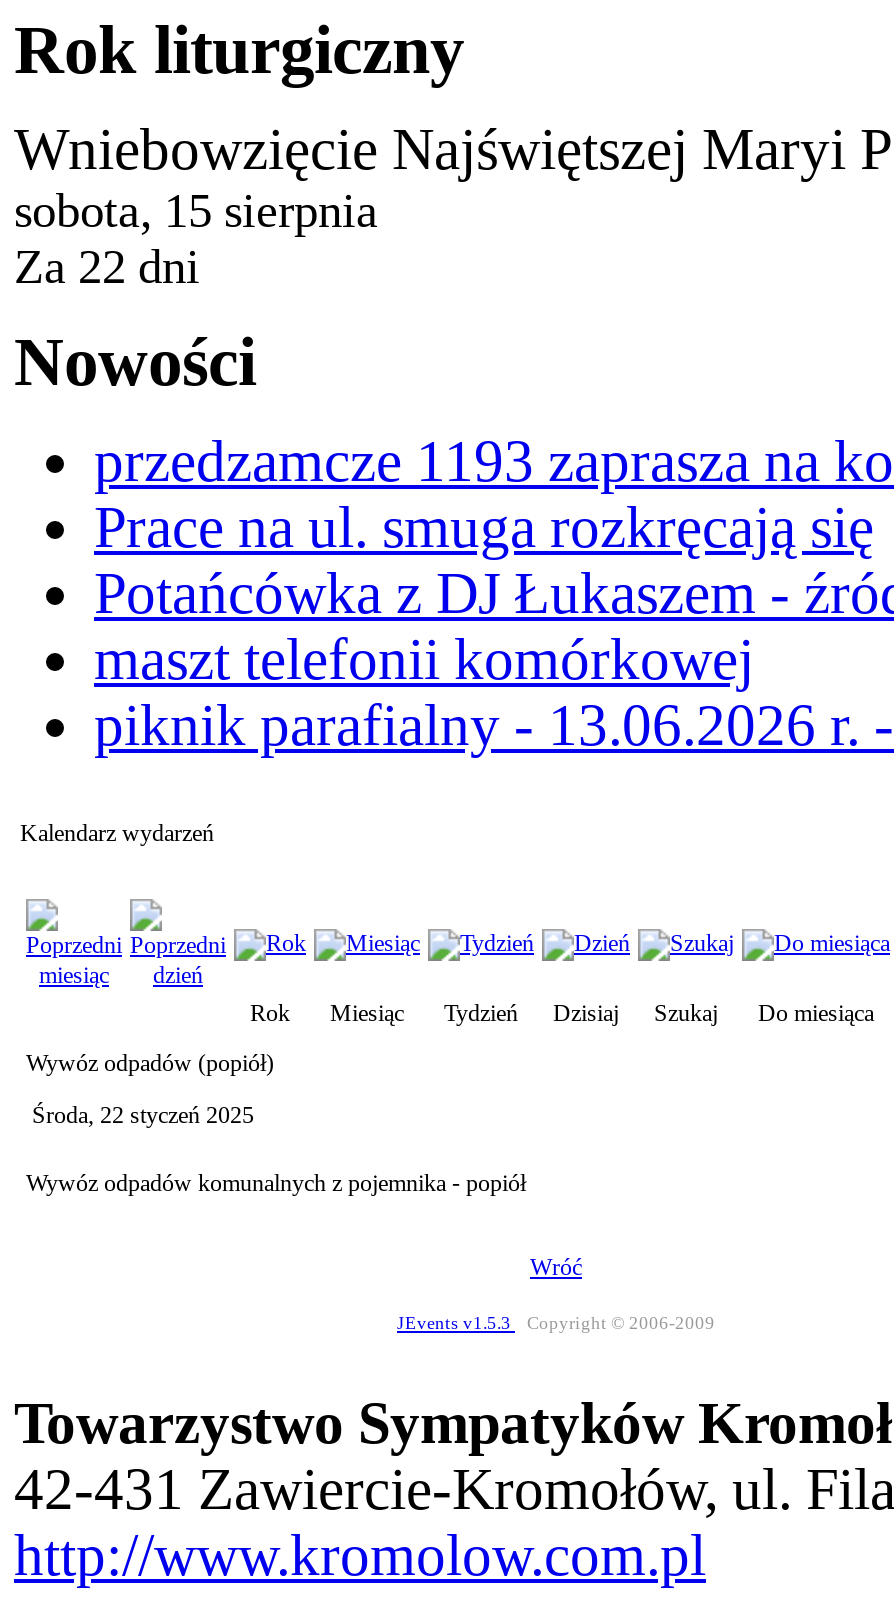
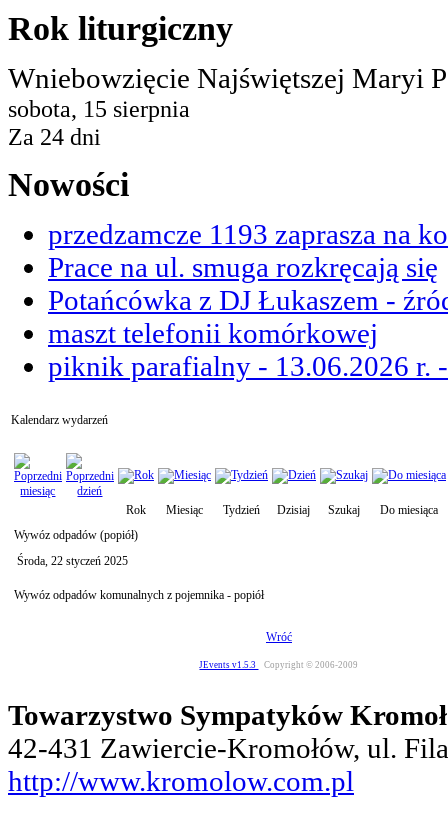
[14,239,200,293] Za 22 dni -> [8,123,101,150] Za 24 dni

